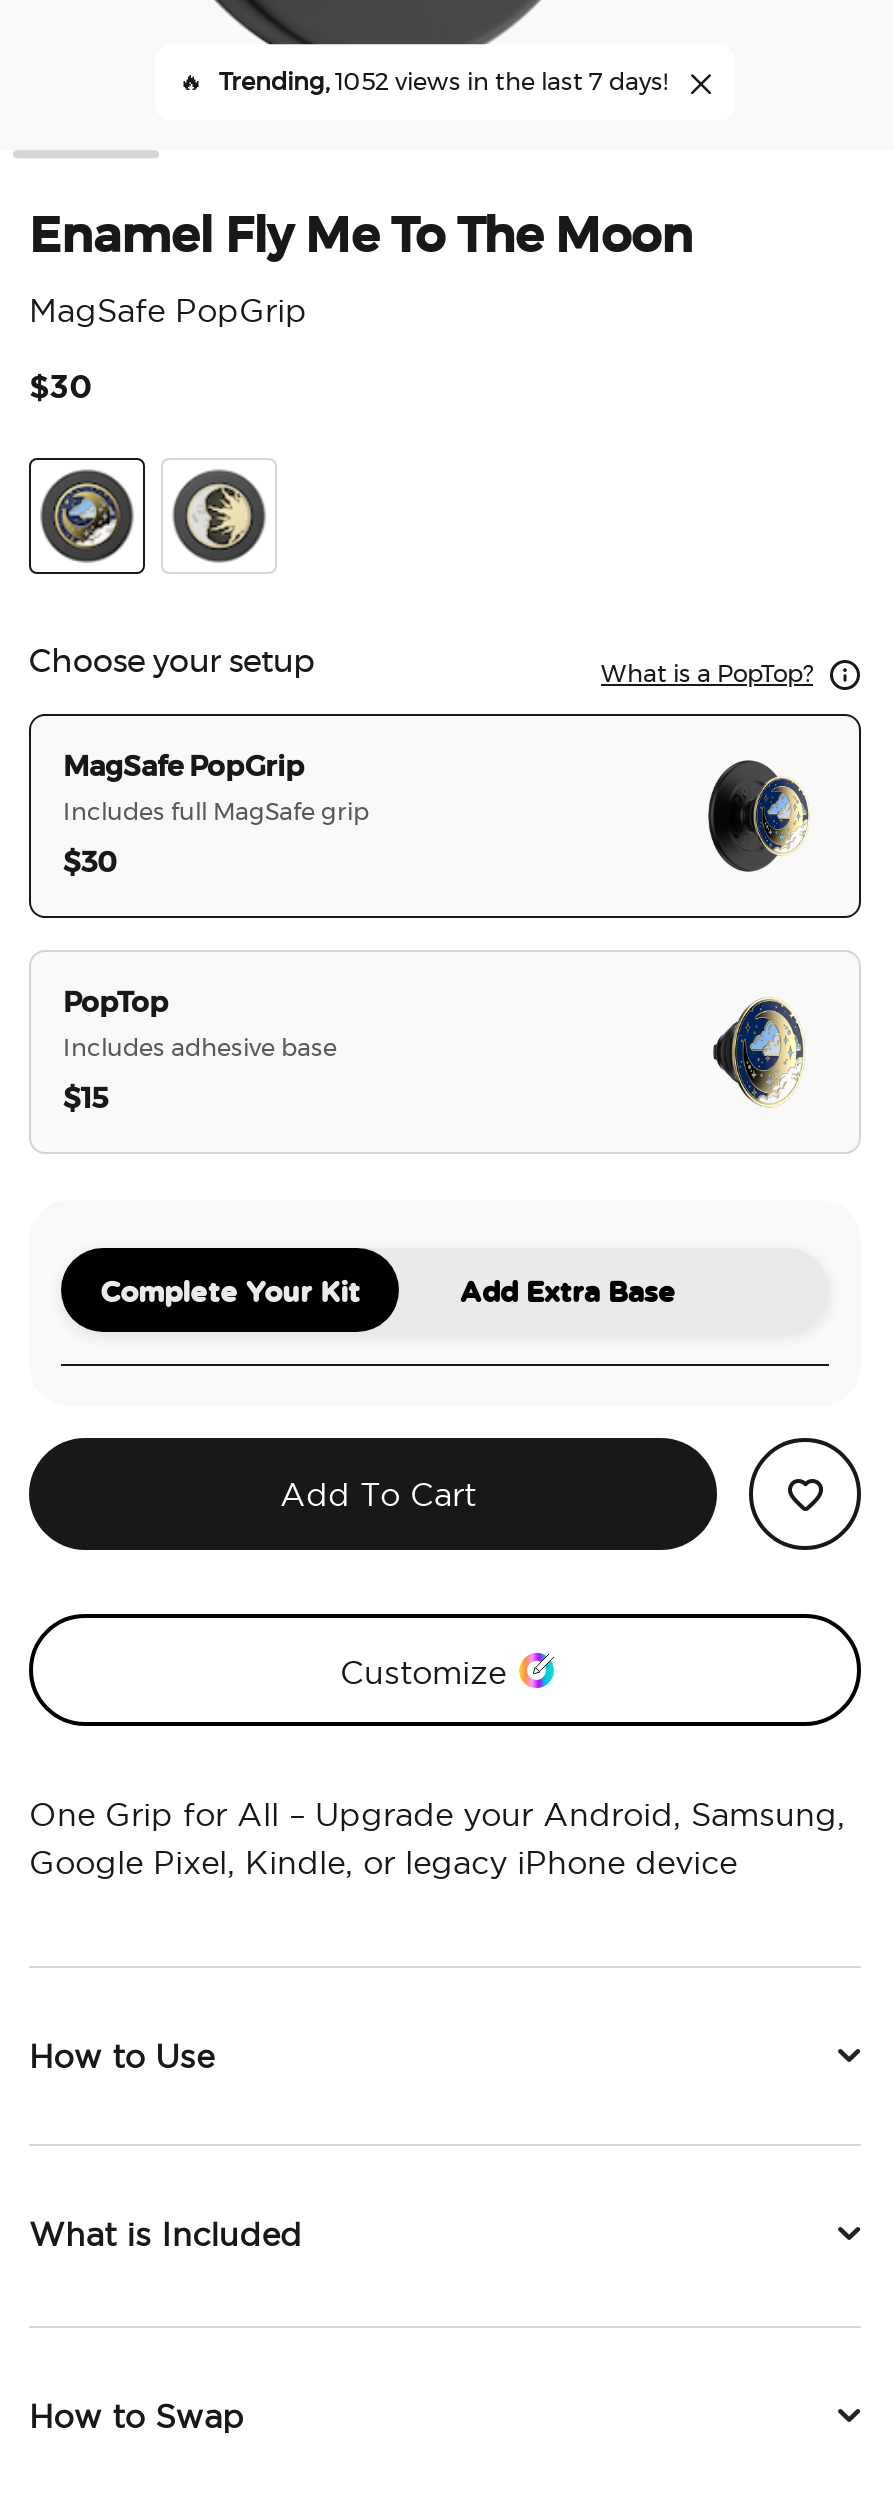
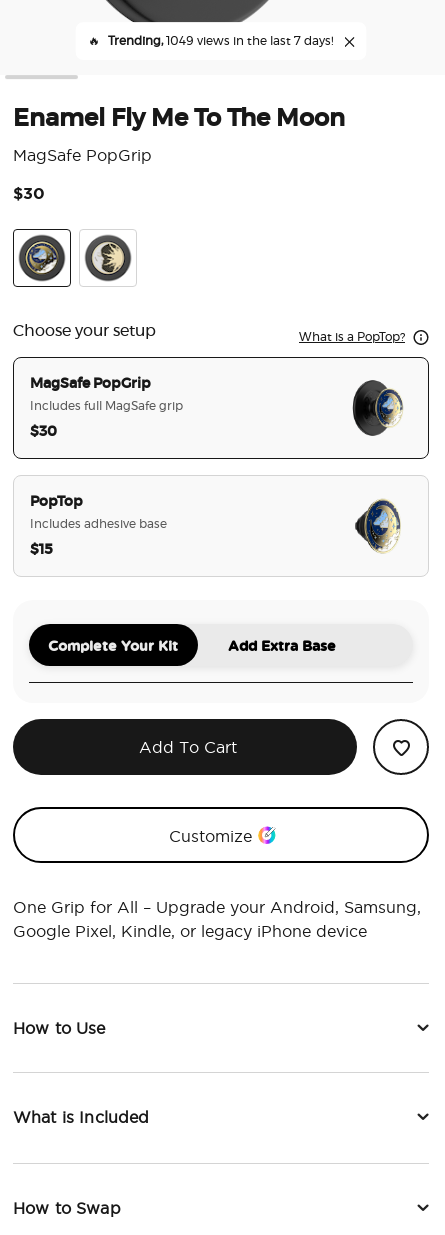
[219,70,667,94] Trending, 1052 views in the last 7 days! -> [107,35,332,47] Trending, 1049 views in the last 7 days!

